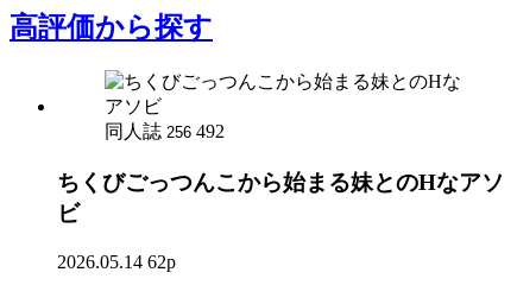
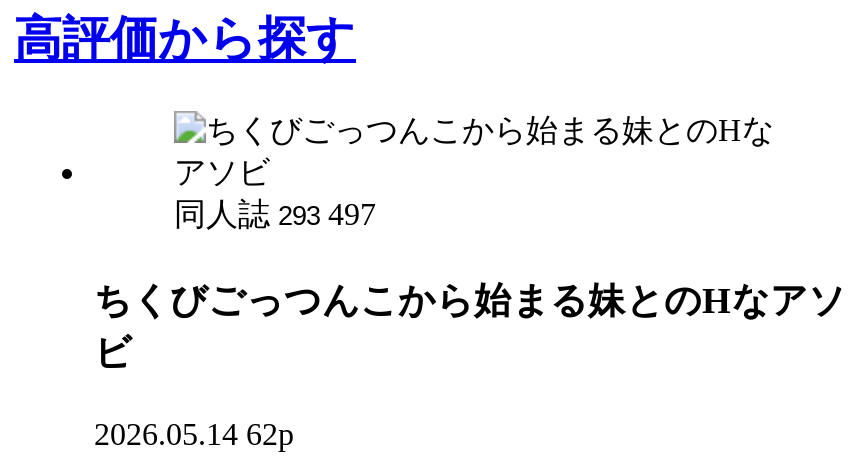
[105,121,225,142] 同人誌 256 492 -> [174,197,376,231] 同人誌 293 497

